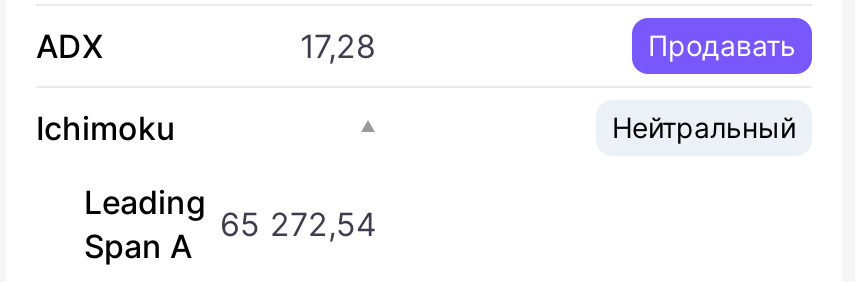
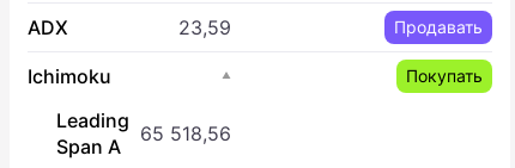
[300,25,376,65] 17,28 -> [178,15,231,39] 23,59
[612,109,796,143] Нейтральный -> [406,65,483,85] Покупать
[220,203,376,243] 65 272,54 -> [140,121,231,145] 65 518,56

